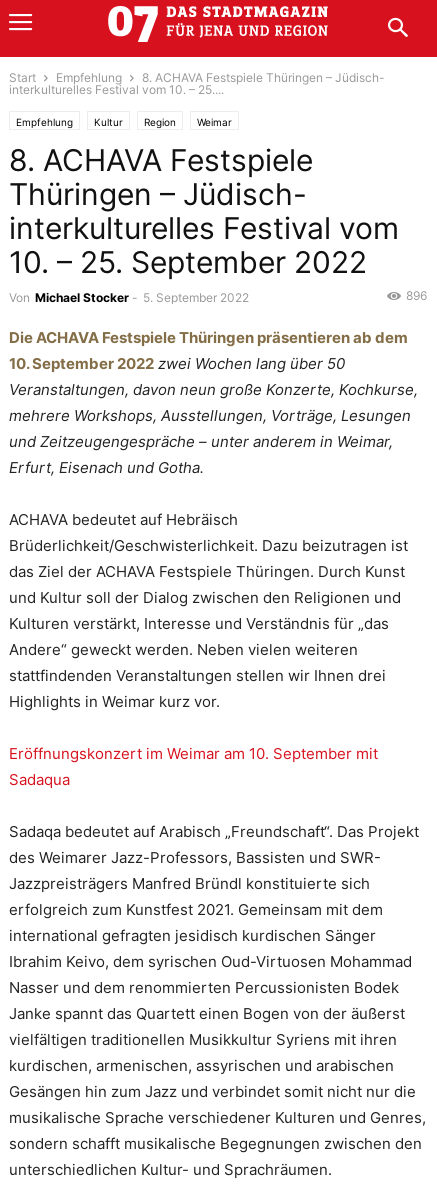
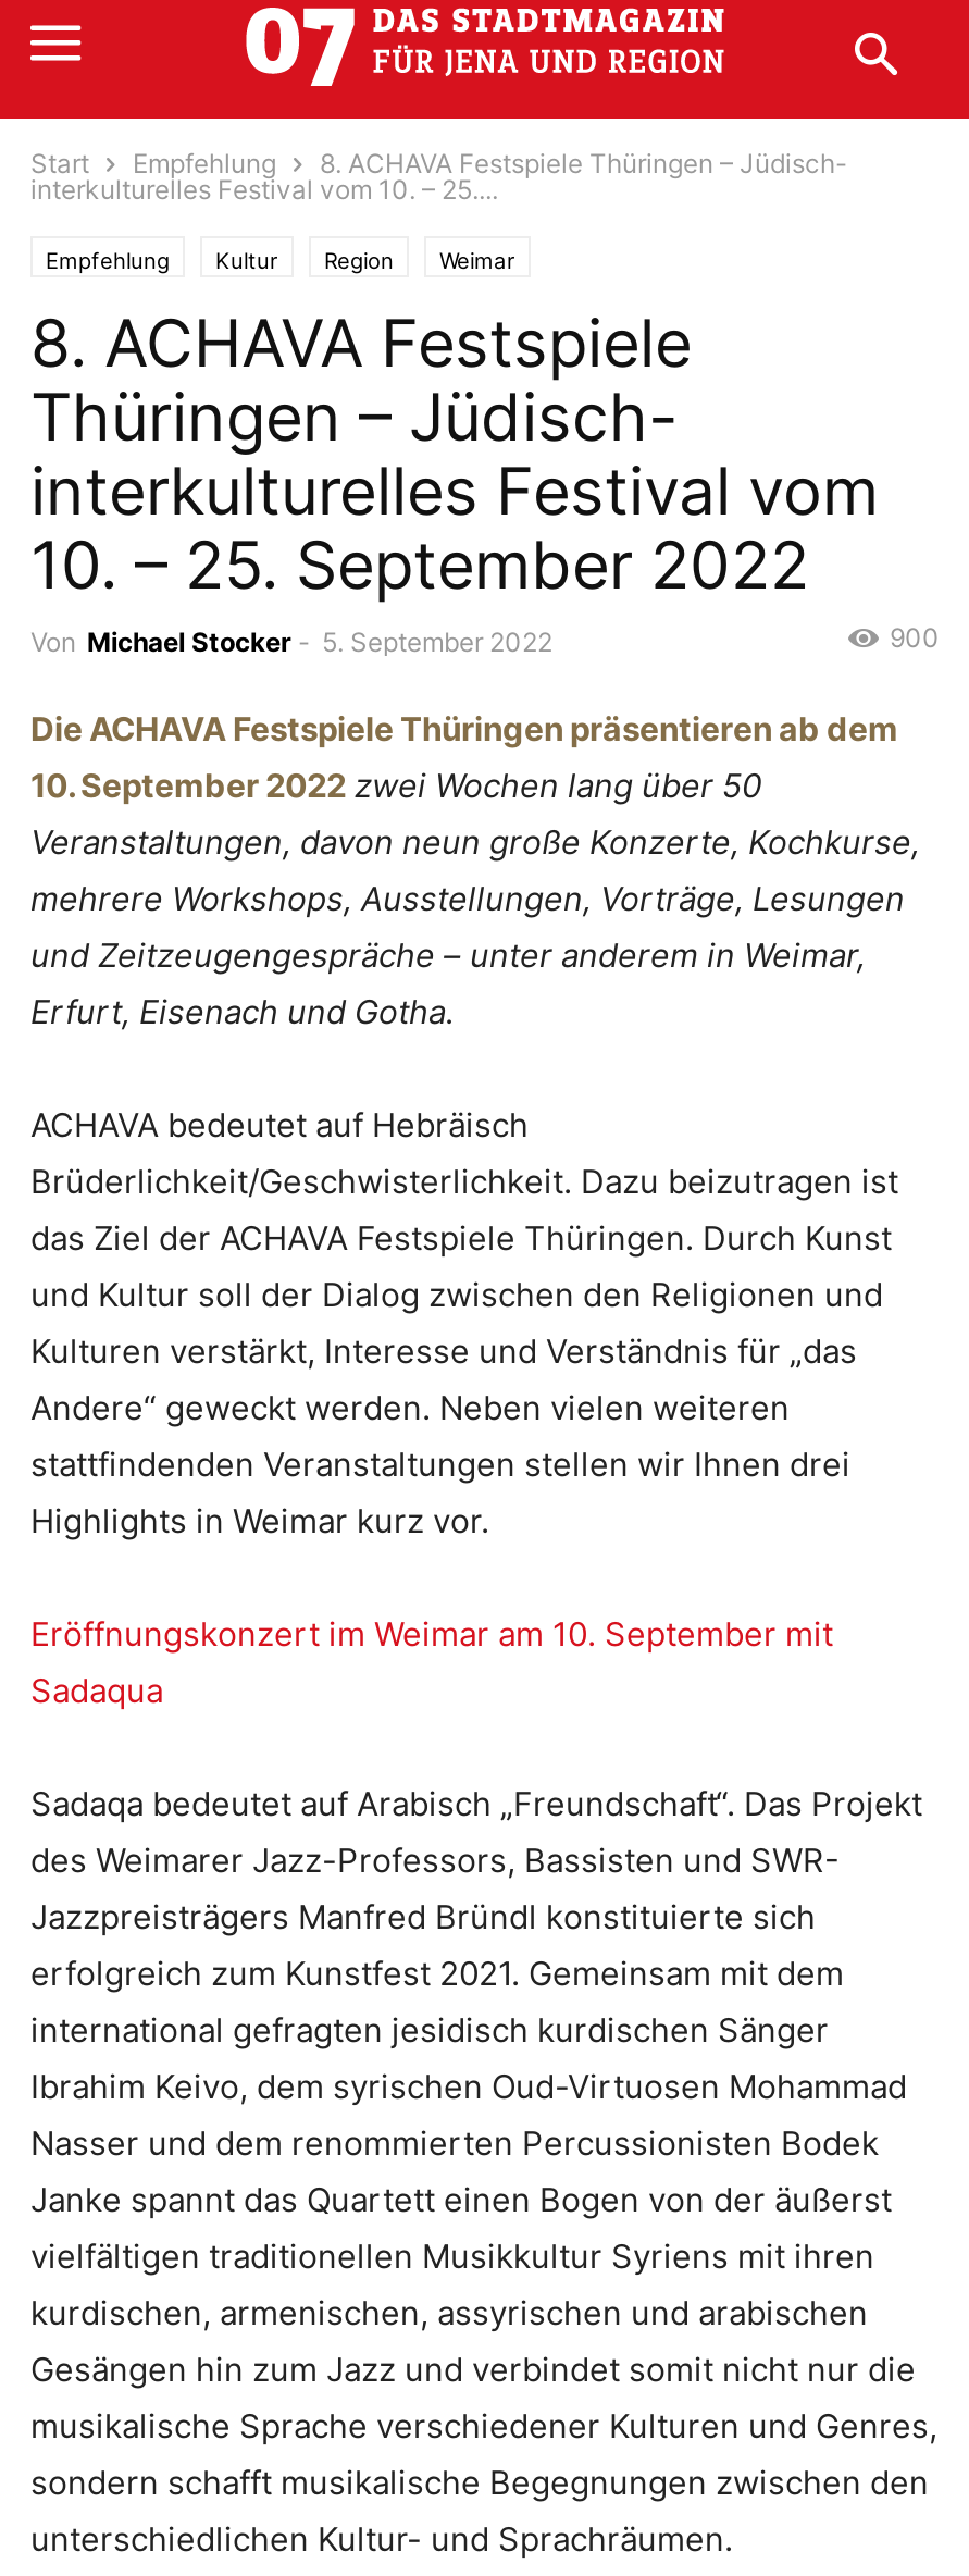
[406,288,427,303] 896 -> [890,621,940,654] 900

